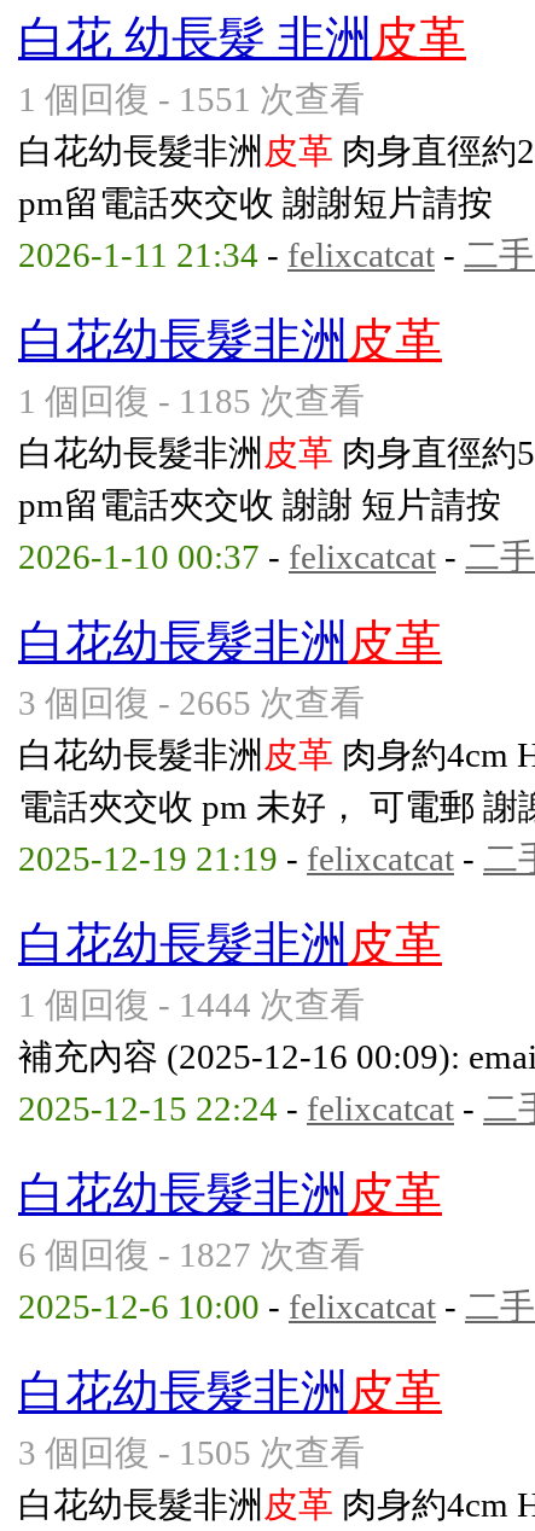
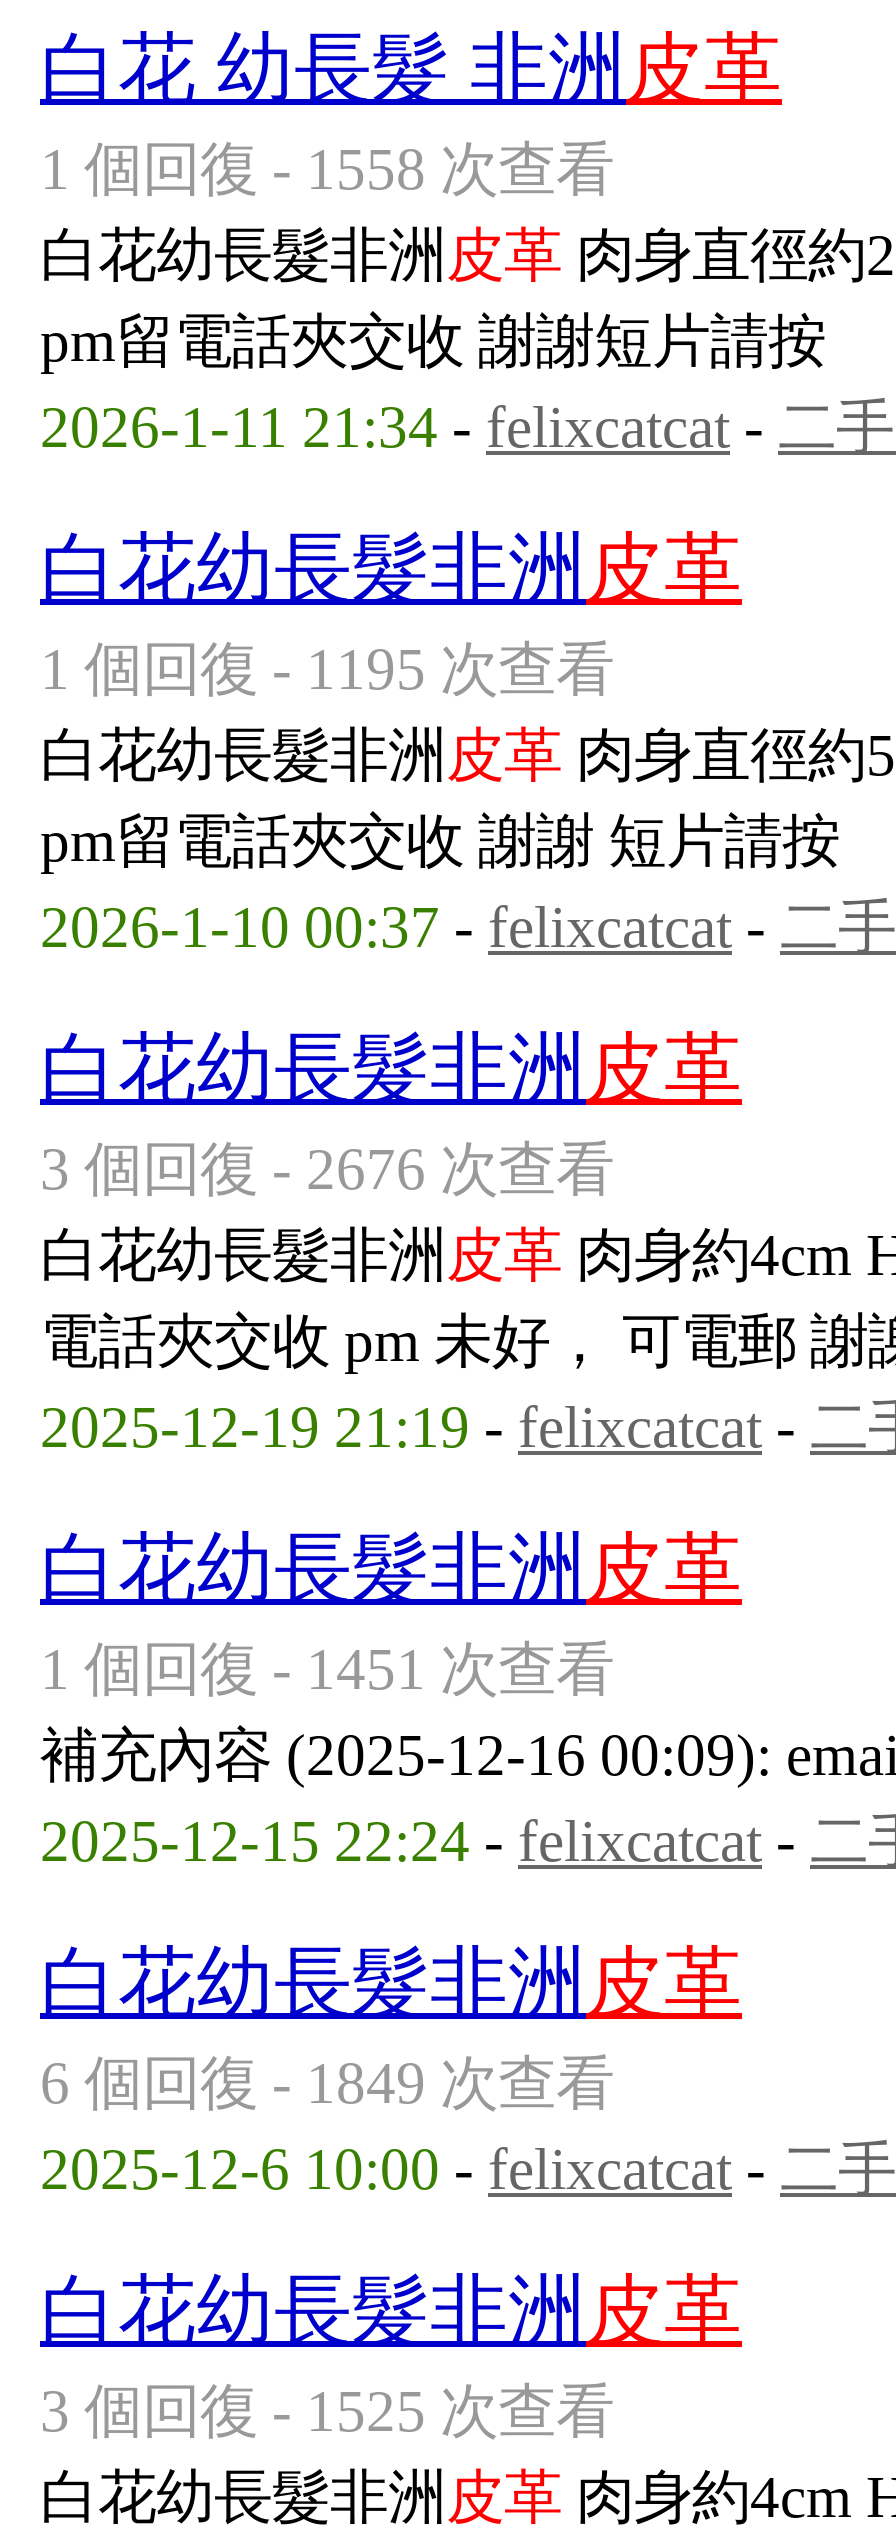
[18,80,365,118] 1 個回復 - 1551 次查看 -> [40,137,614,201] 1 個回復 - 1558 次查看
[18,382,365,420] 1 個回復 - 1185 次查看 -> [40,637,614,701] 1 個回復 - 1195 次查看
[18,683,365,722] 3 個回復 - 2665 次查看 -> [40,1137,614,1201] 3 個回復 - 2676 次查看
[18,985,365,1024] 1 個回復 - 1444 次查看 -> [40,1637,614,1701] 1 個回復 - 1451 次查看
[18,1235,365,1274] 6 個回復 - 1827 次查看 -> [40,2051,614,2115] 6 個回復 - 1849 次查看
[18,1433,365,1472] 3 個回復 - 1505 次查看 -> [40,2379,614,2443] 3 個回復 - 1525 次查看

